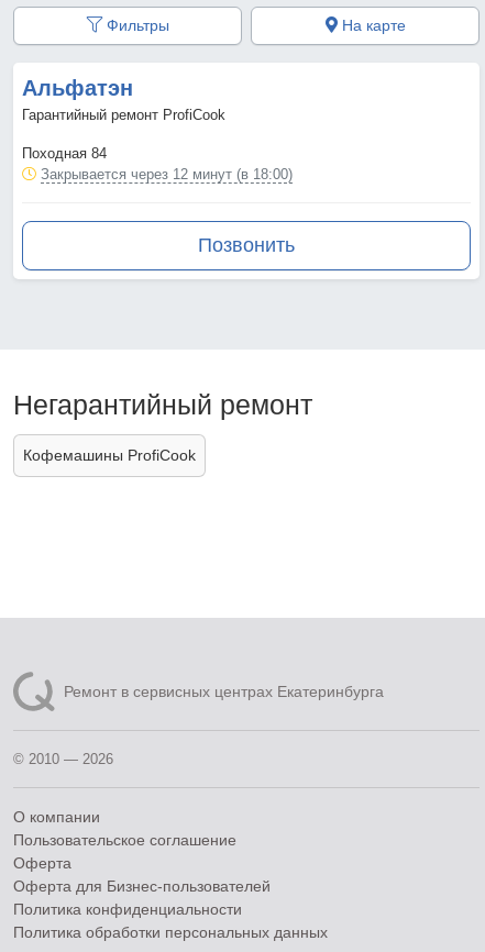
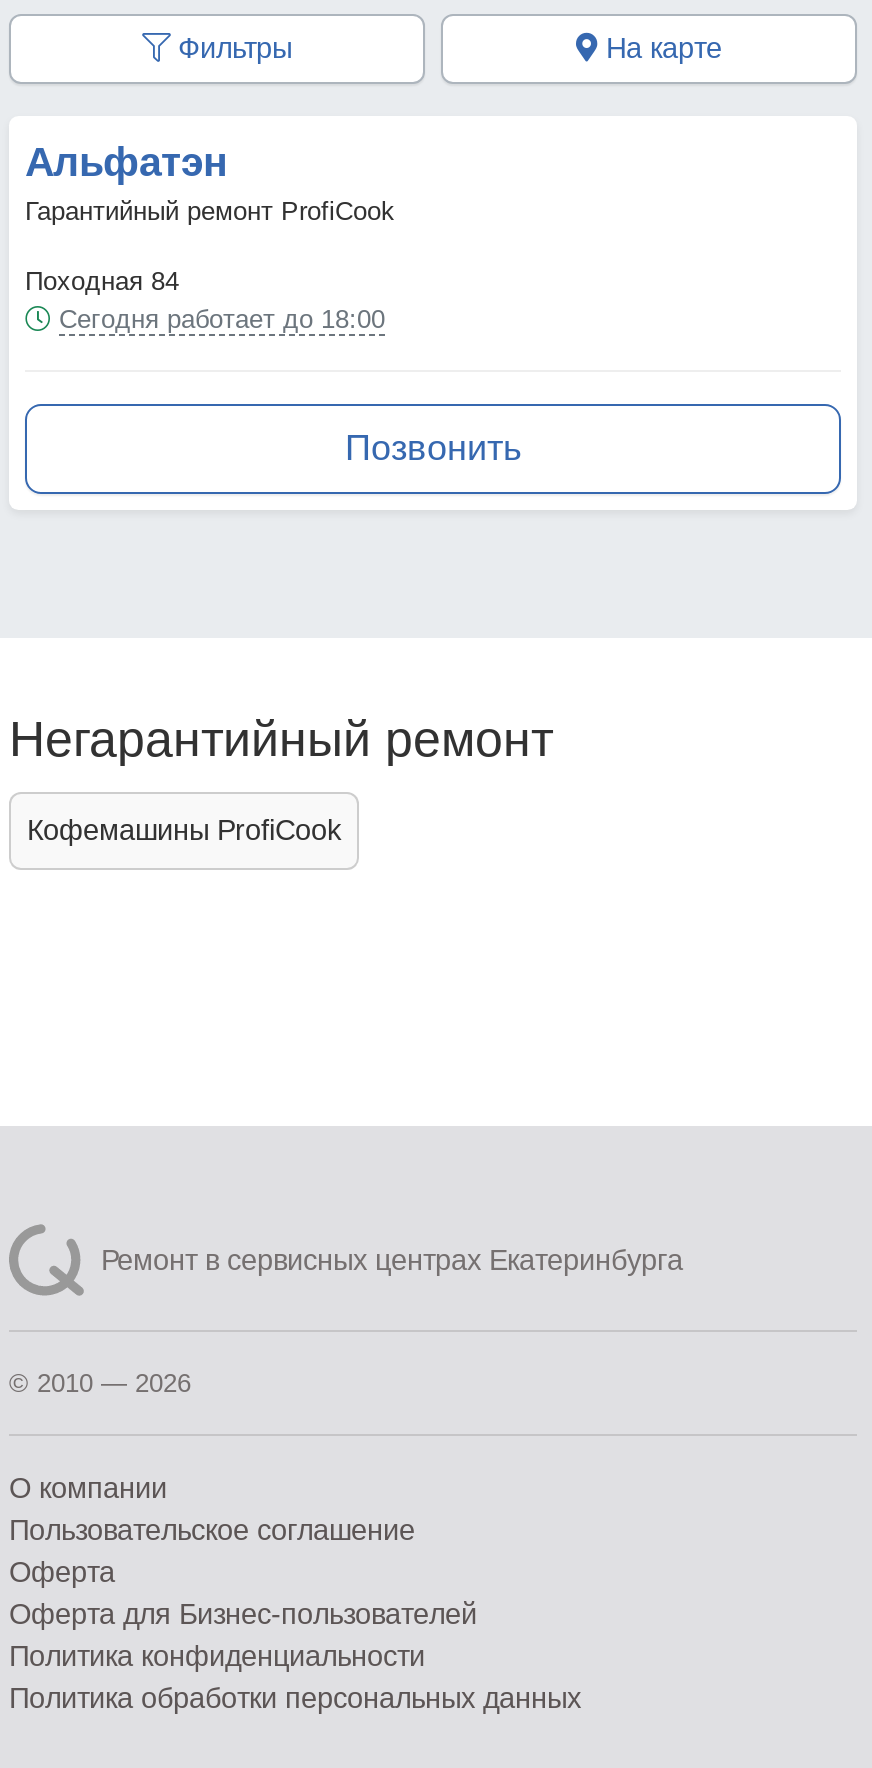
[41,166,293,182] Закрывается через 12 минут (в 18:00) -> [59,304,385,334] Сегодня работает до 18:00

